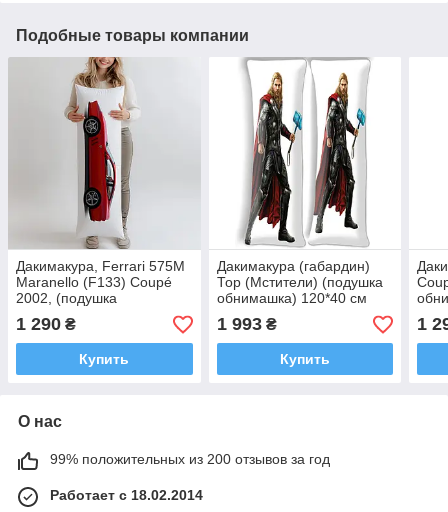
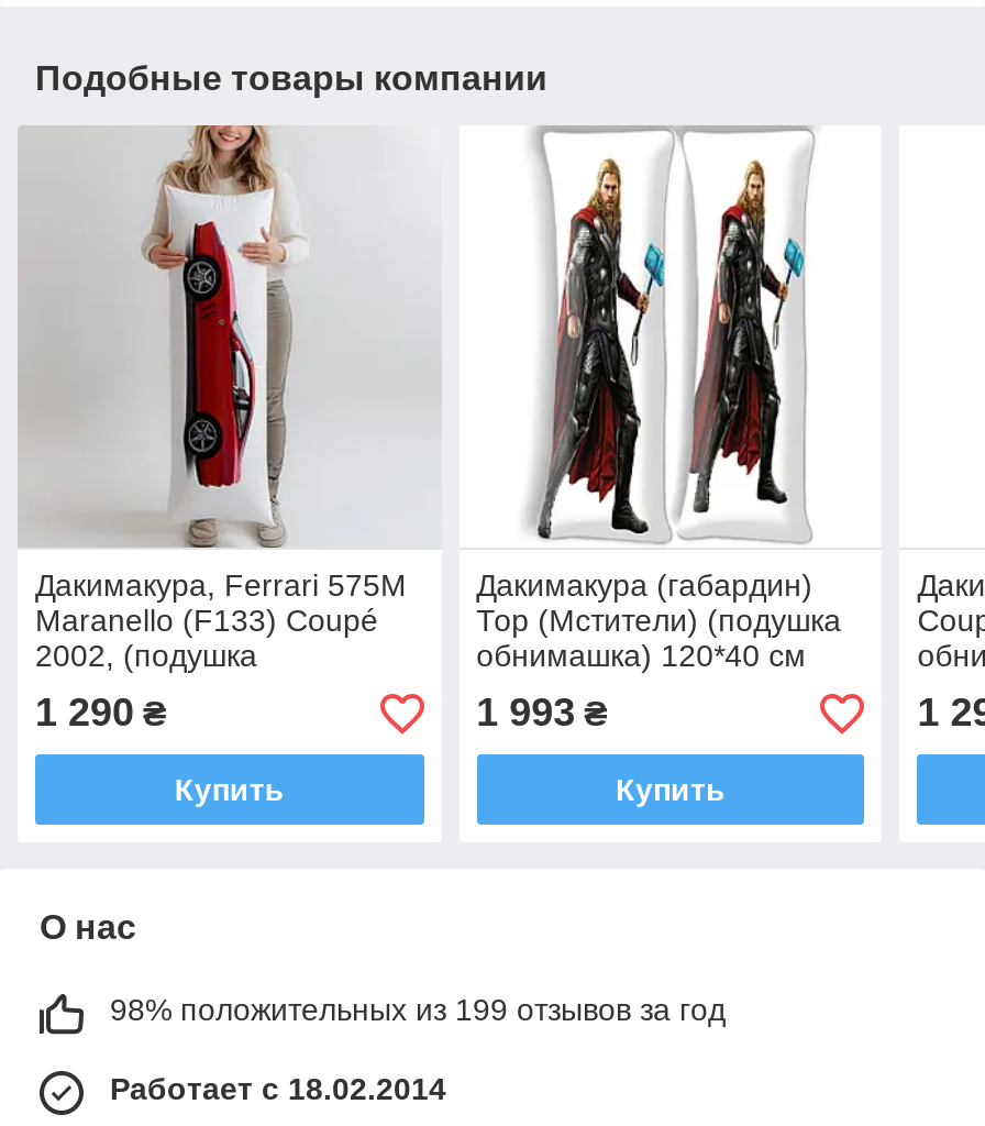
[50,451,330,467] 99% положительных из 200 отзывов за год -> [110,993,726,1028] 98% положительных из 199 отзывов за год

